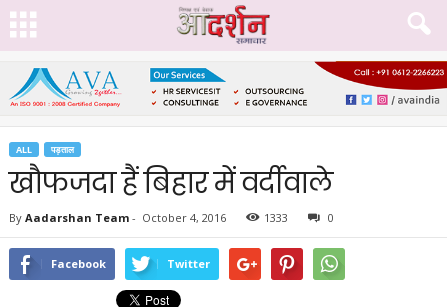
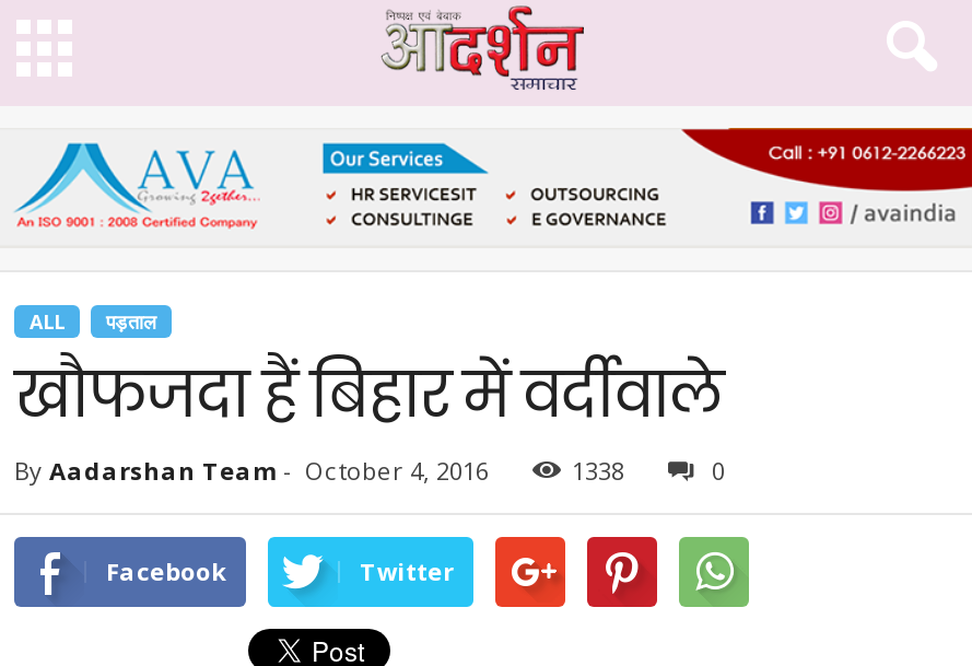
[264,210,288,225] 1333 -> [572,454,624,487] 1338

